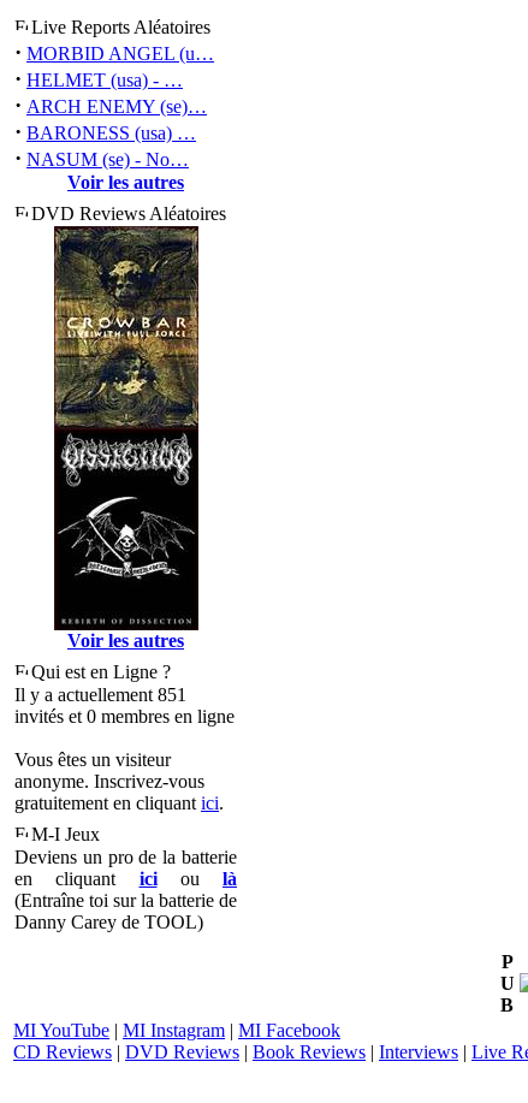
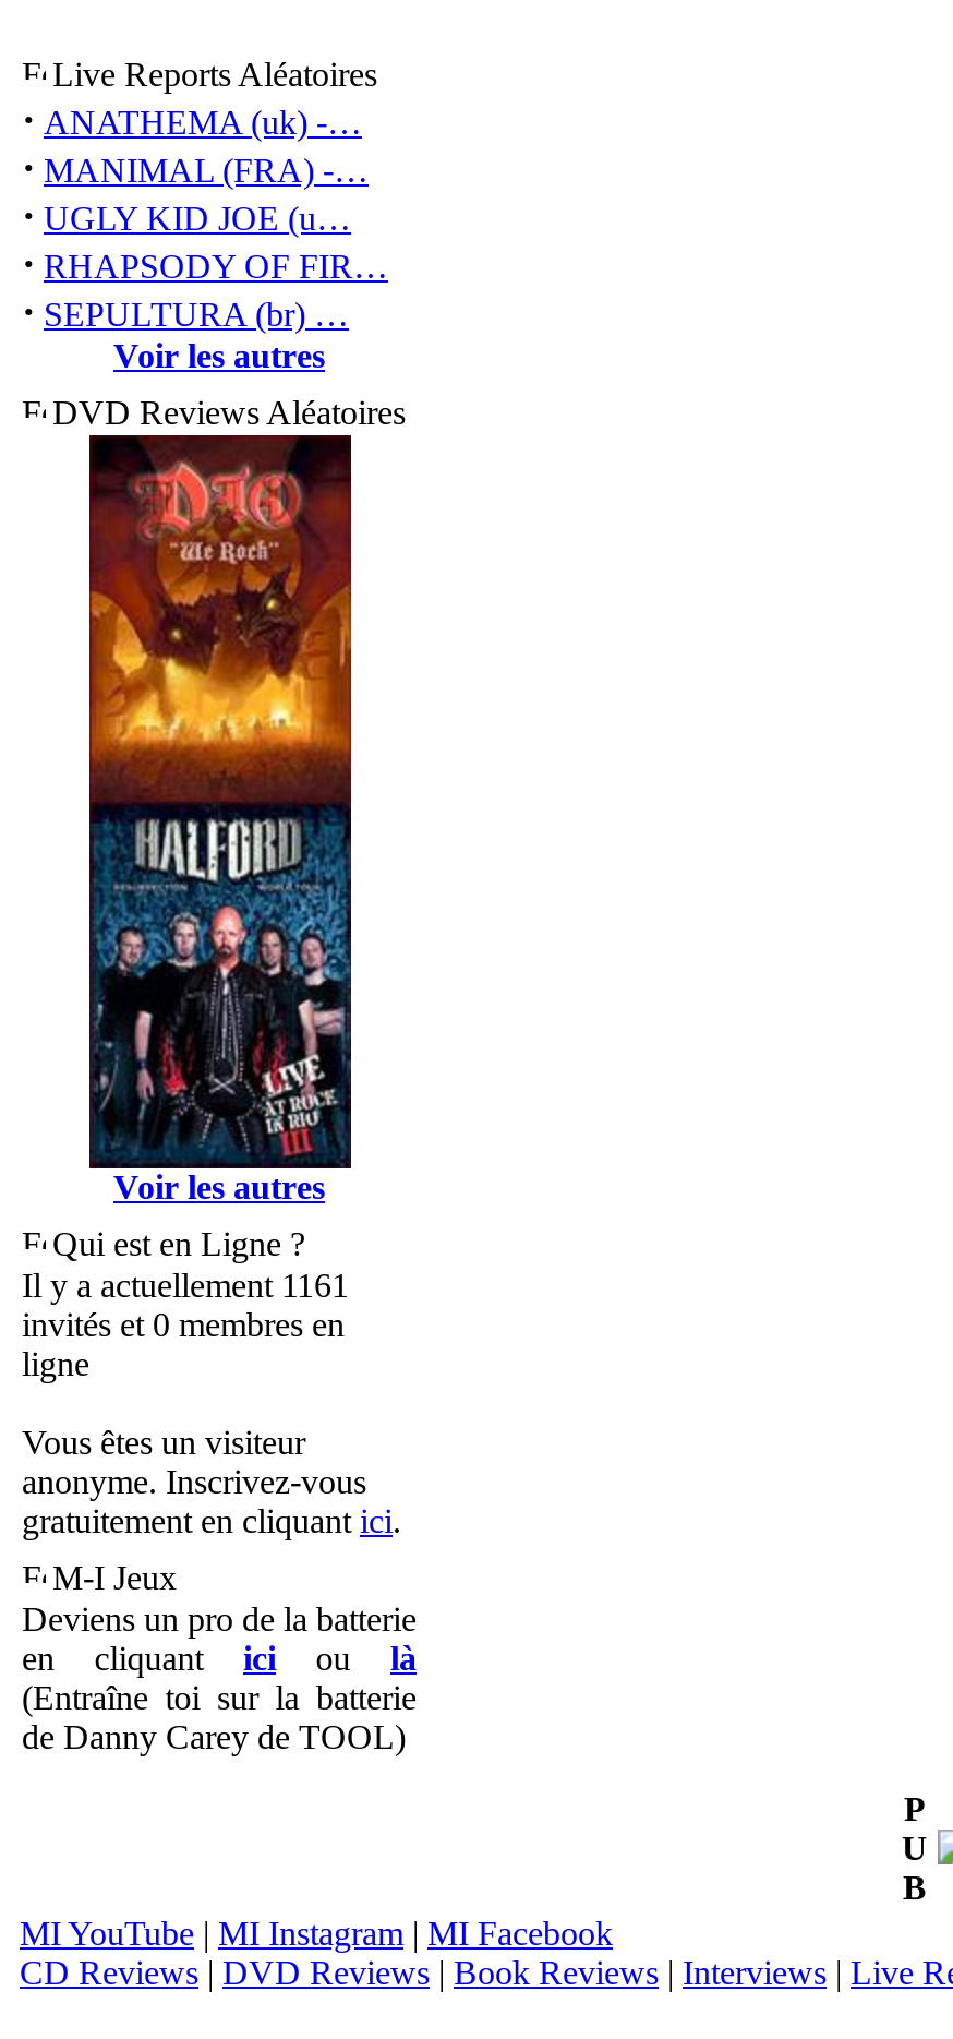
[14,40,214,171] · MORBID ANGEL (u… | · HELMET (usa) - … | · ARCH ENEMY (se)… | · BARONESS (usa) … | · NASUM (se) - No… -> [22,97,388,335] · ANATHEMA (uk) -… | · MANIMAL (FRA) -… | · UGLY KID JOE (u… | · RHAPSODY OF FIR… | · SEPULTURA (br) …
[52,227,200,622] [image] -> [87,437,355,1153] [image]
[14,684,235,727] Il y a actuellement 851 | invités et 0 membres en ligne -> [22,1267,349,1382] Il y a actuellement 1161 | invités et 0 membres en | ligne

